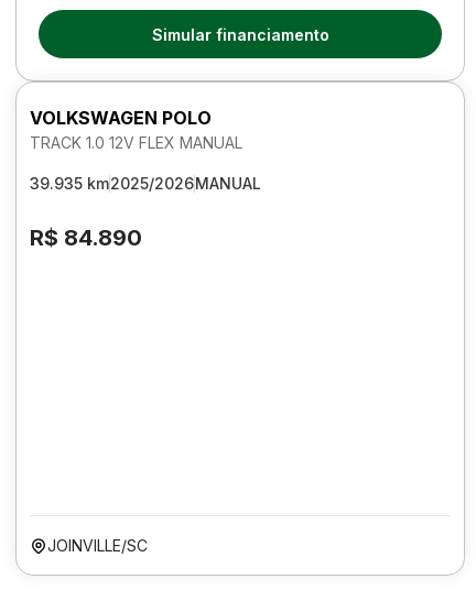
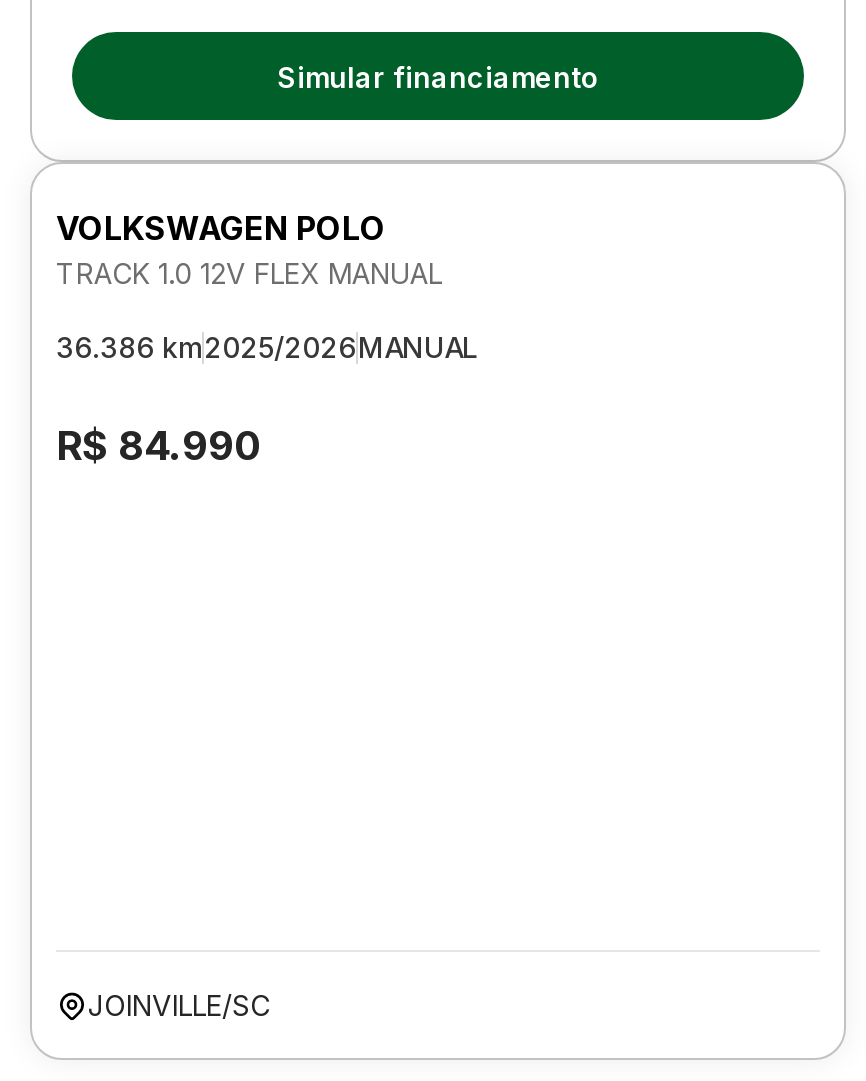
[30,174,261,193] 39.935 km2025/2026MANUAL -> [56,330,478,364] 36.386 km2025/2026MANUAL
[30,225,142,251] R$ 84.890 -> [56,422,262,470] R$ 84.990

